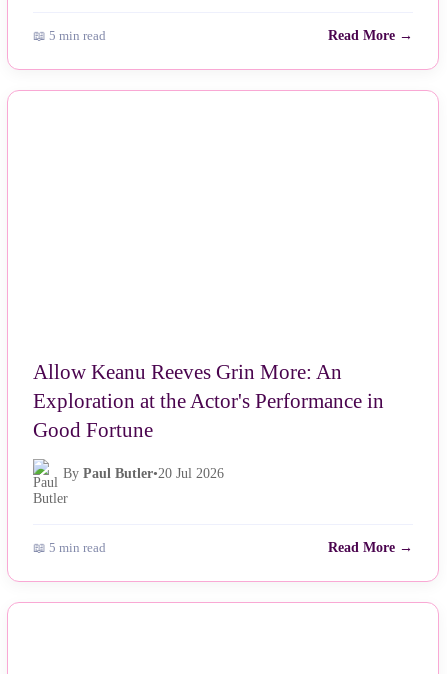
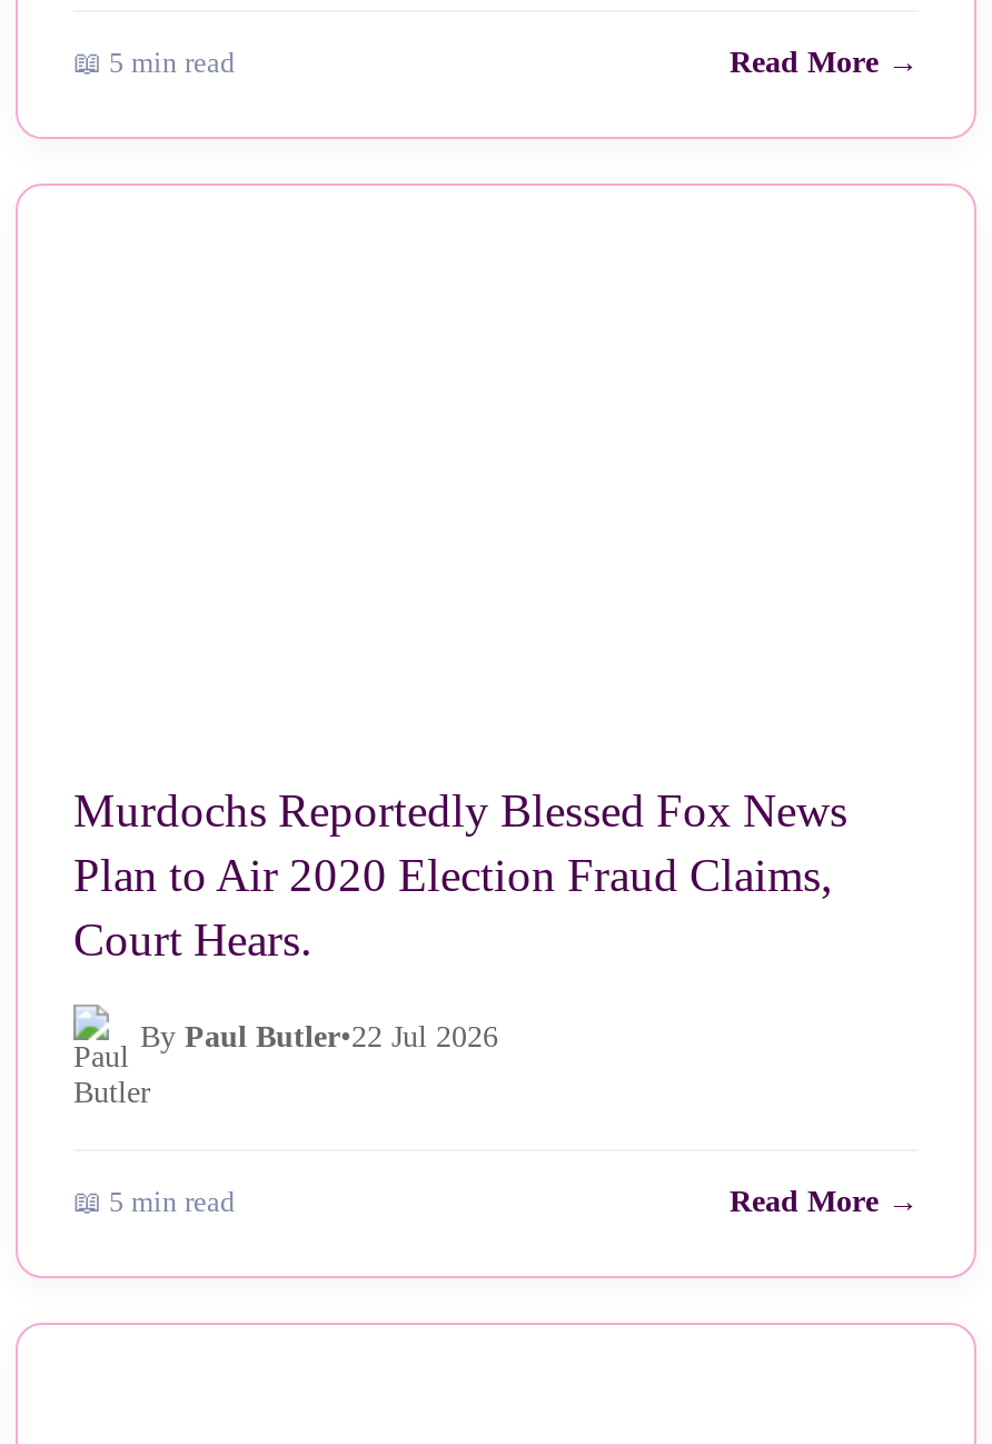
[33,360,384,441] Allow Keanu Reeves Grin More: An | Exploration at the Actor's Performance in | Good Fortune -> [73,785,847,965] Murdochs Reportedly Blessed Fox News | Plan to Air 2020 Election Fraud Claims, | Court Hears.
[63,466,224,481] By Paul Butler•20 Jul 2026 -> [140,1021,498,1054] By Paul Butler•22 Jul 2026

